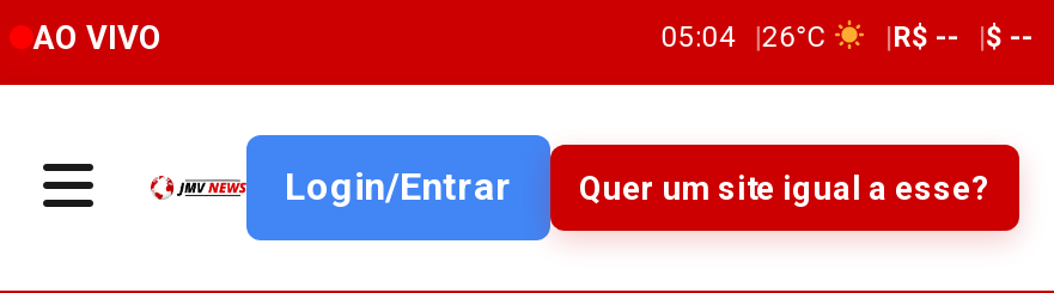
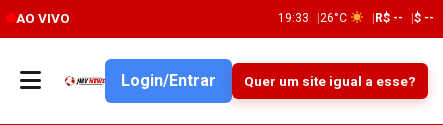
[661,20,735,54] 05:04 -> [278,11,309,25] 19:33

